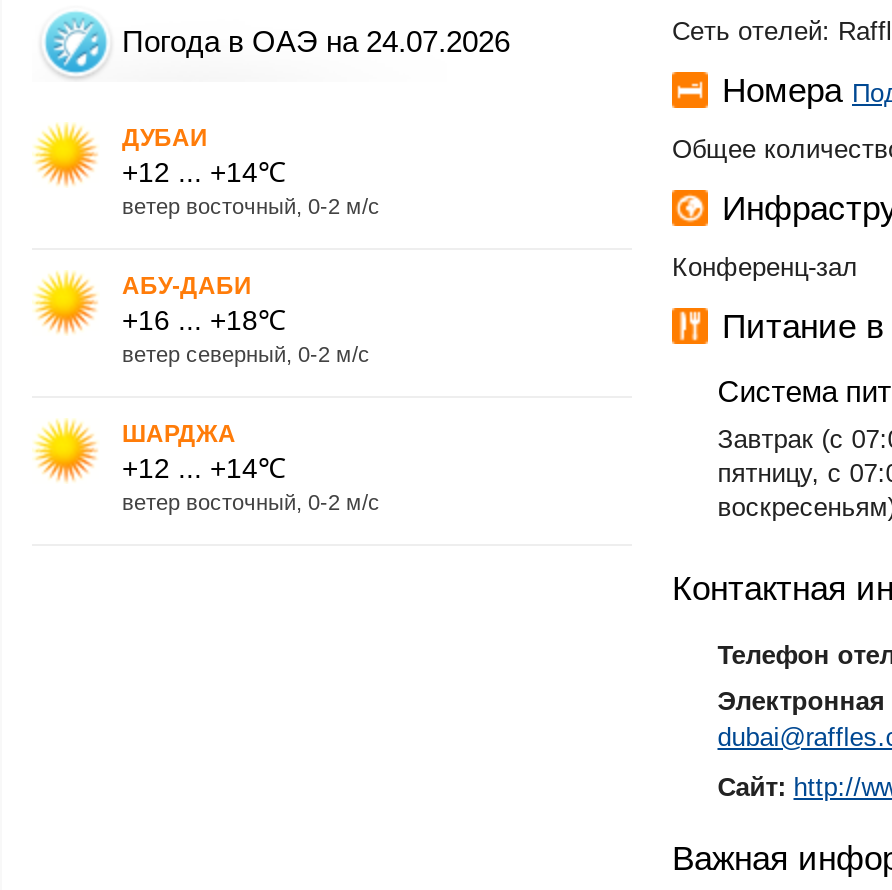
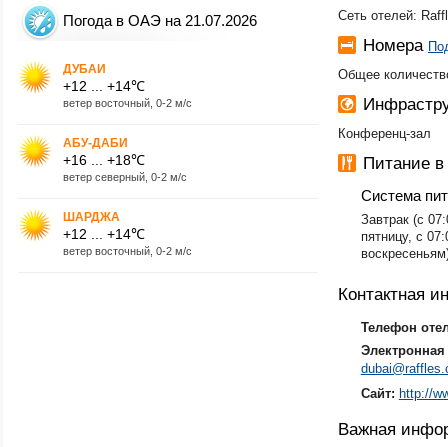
[122,24,510,58] Погода в ОАЭ на 24.07.2026 -> [63,12,257,29] Погода в ОАЭ на 21.07.2026

